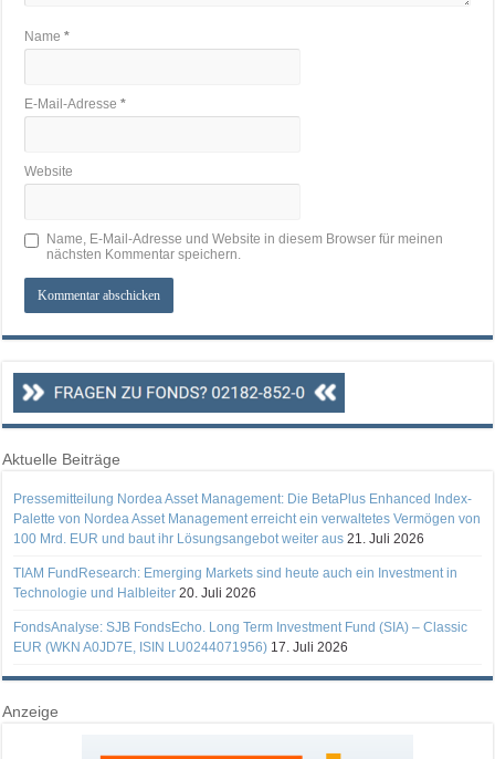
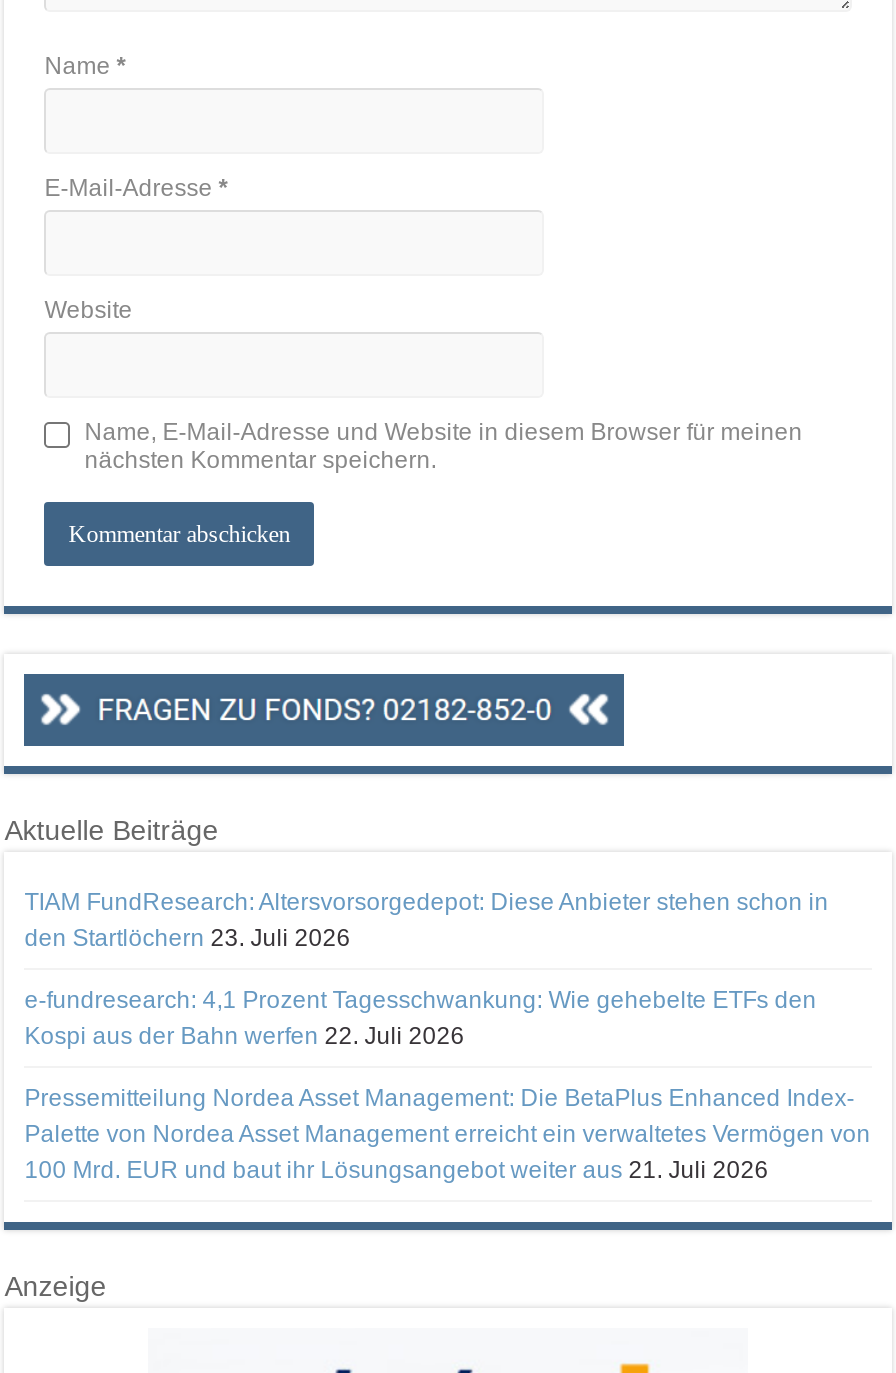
none -> [24,888,828,1050] TIAM FundResearch: Altersvorsorgedepot: Diese Anbieter stehen schon in | den Startlöchern 23. Juli 2026 | e-fundresearch: 4,1 Prozent Tagesschwankung: Wie gehebelte ETFs den | Kospi aus der Bahn werfen 22. Juli 2026
moved [13,491,481,546] -> [24,1084,870,1184]: Pressemitteilung Nordea Asset Management: Die BetaPlus Enhanced Index- | Palette von Nordea Asset Management erreicht ein verwaltetes Vermögen von | 100 Mrd. EUR und baut ihr Lösungsangebot weiter aus 21. Juli 2026
[13,565,468,655] TIAM FundResearch: Emerging Markets sind heute auch ein Investment in | Technologie und Halbleiter 20. Juli 2026 | FondsAnalyse: SJB FondsEcho. Long Term Investment Fund (SIA) – Classic | EUR (WKN A0JD7E, ISIN LU0244071956) 17. Juli 2026 -> none

